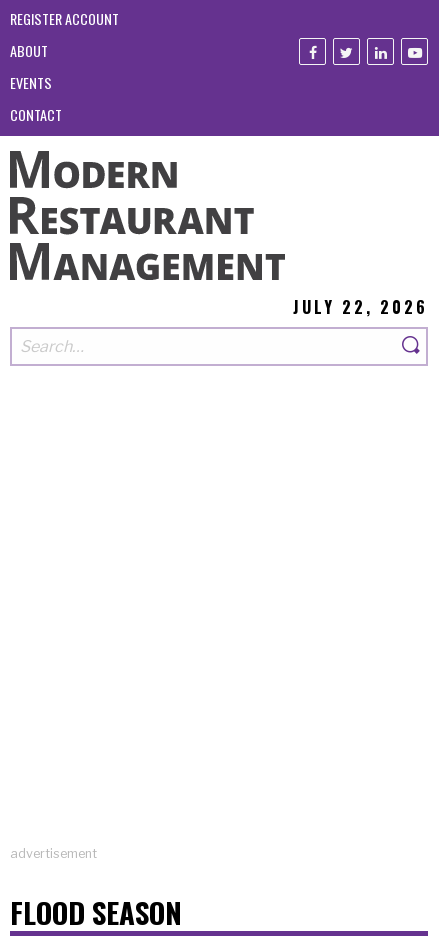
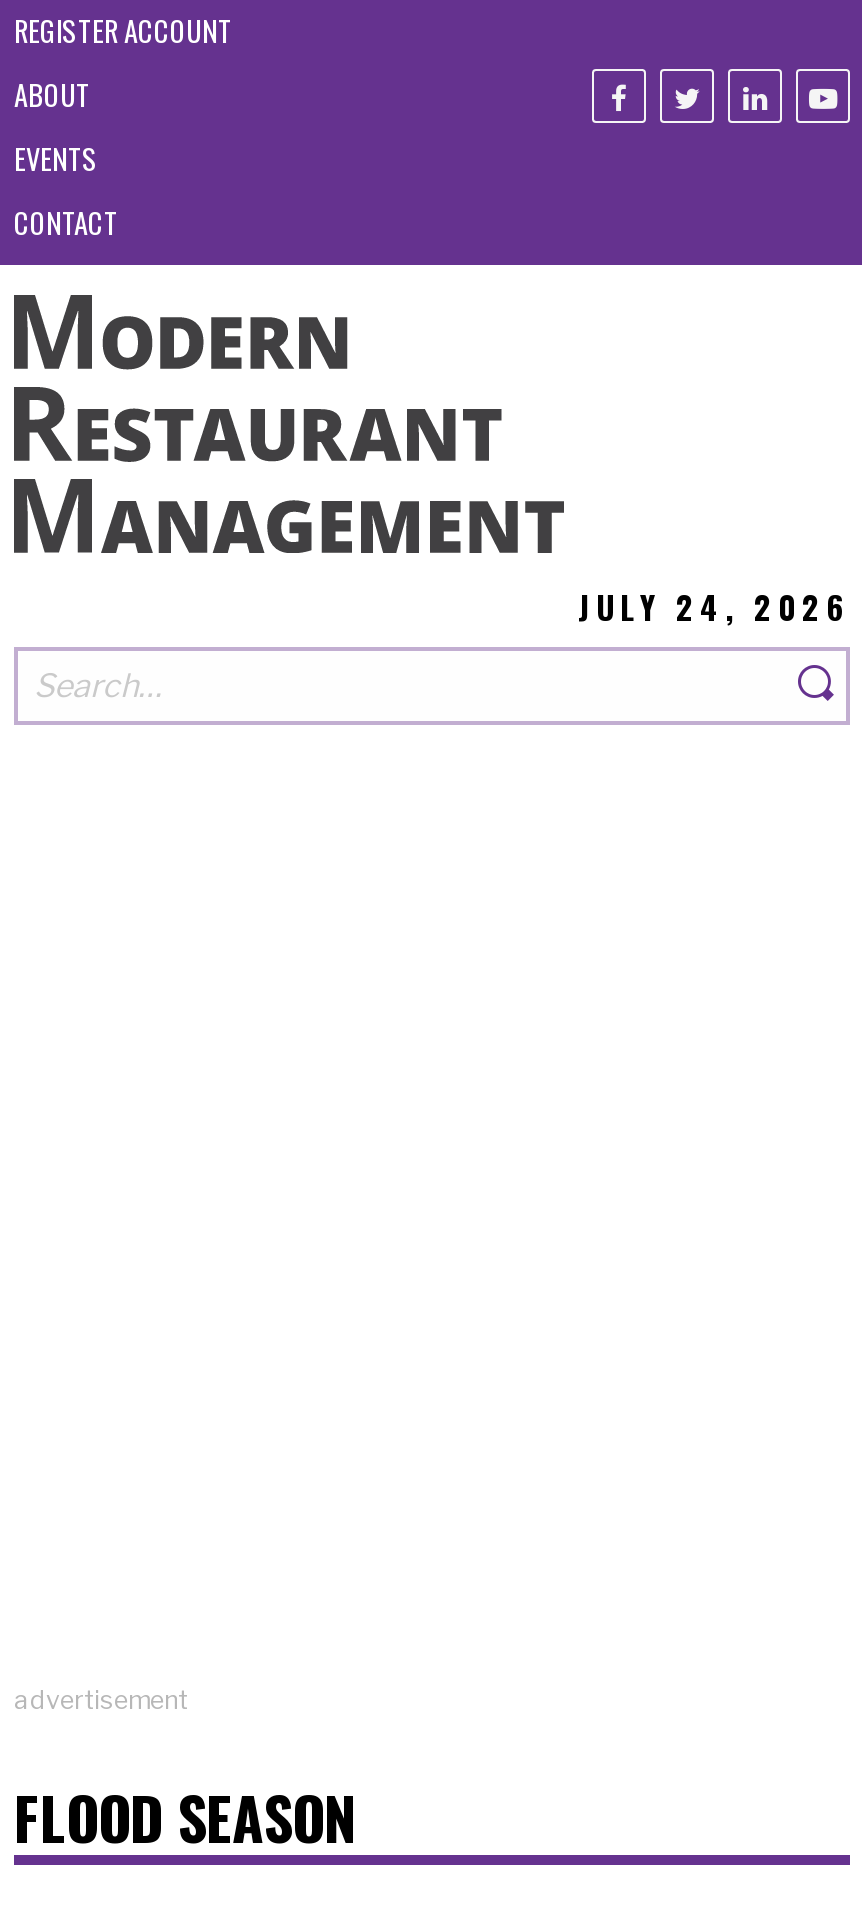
[293,295,428,319] JULY 22, 2026 -> [578,583,850,631] JULY 24, 2026

